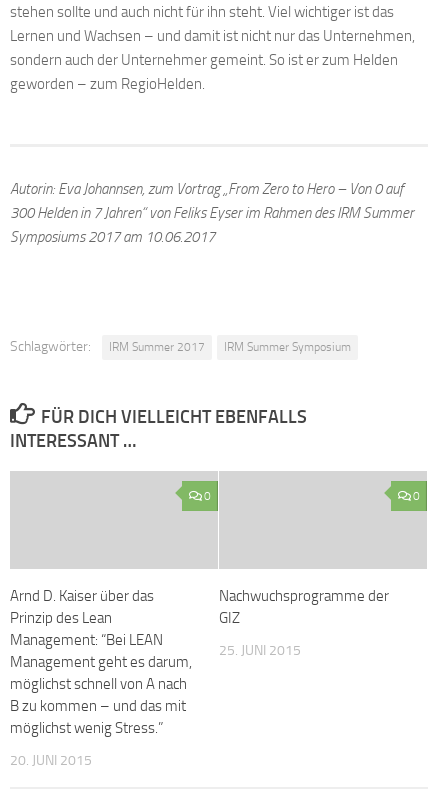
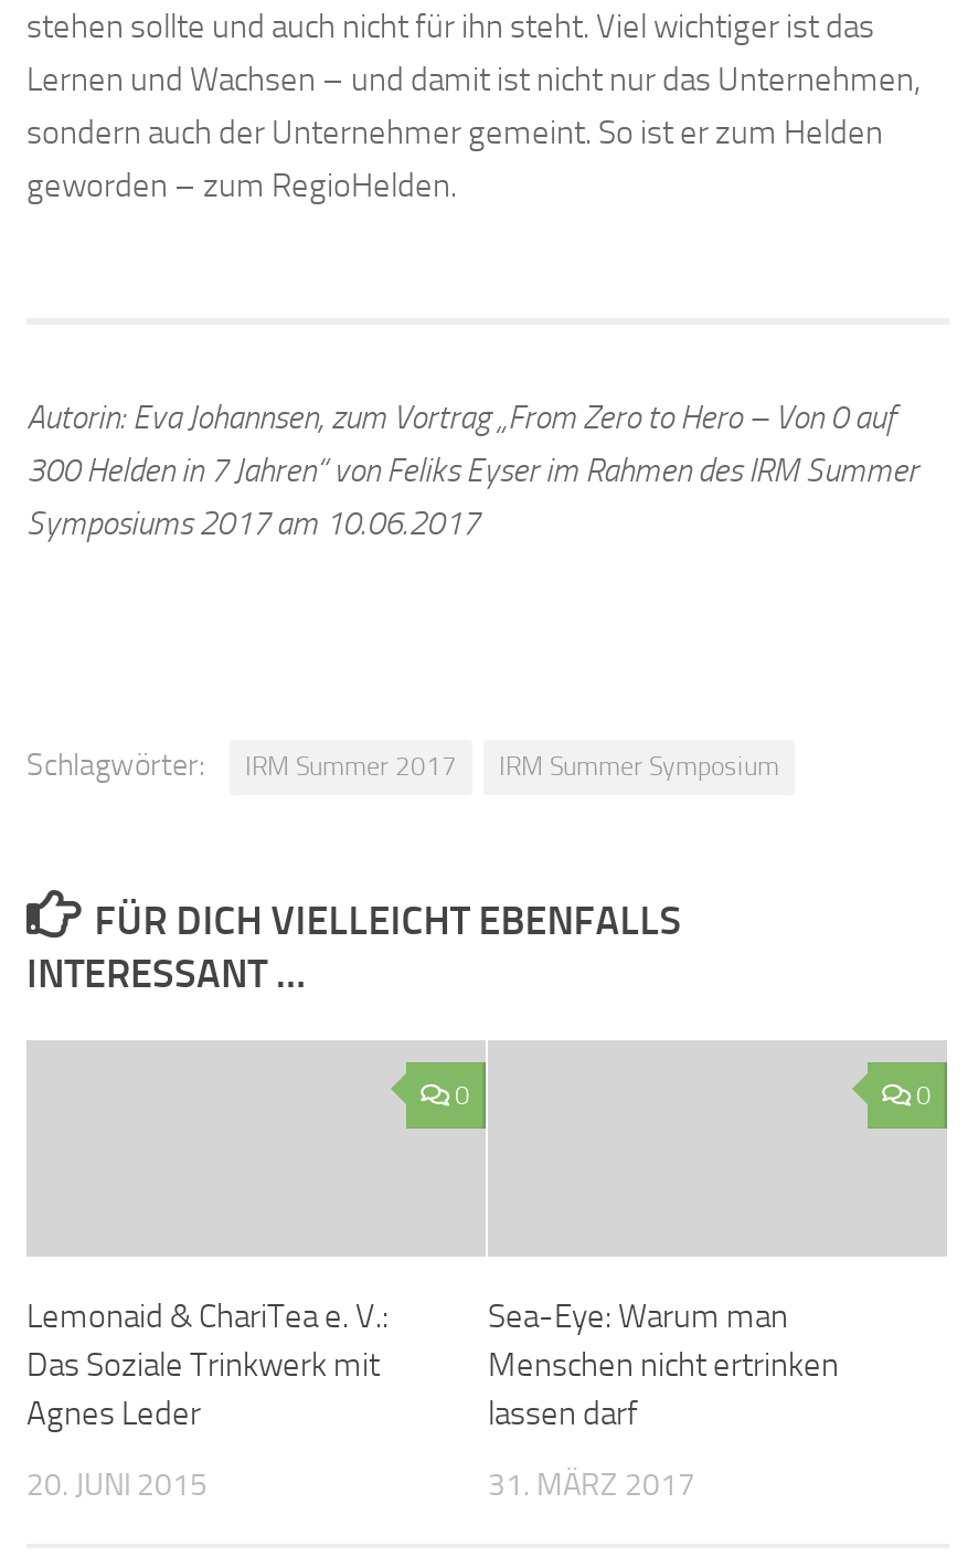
[10,587,192,737] Arnd D. Kaiser über das | Prinzip des Lean | Management: “Bei LEAN | Management geht es darum, | möglichst schnell von A nach | B zu kommen – und das mit | möglichst wenig Stress.” -> [26,1296,389,1433] Lemonaid & ChariTea e. V.: | Das Soziale Trinkwerk mit | Agnes Leder
[219,587,389,627] Nachwuchsprogramme der | GIZ -> [488,1296,839,1433] Sea-Eye: Warum man | Menschen nicht ertrinken | lassen darf
[219,642,301,659] 25. JUNI 2015 -> [488,1466,695,1504] 31. MÄRZ 2017

